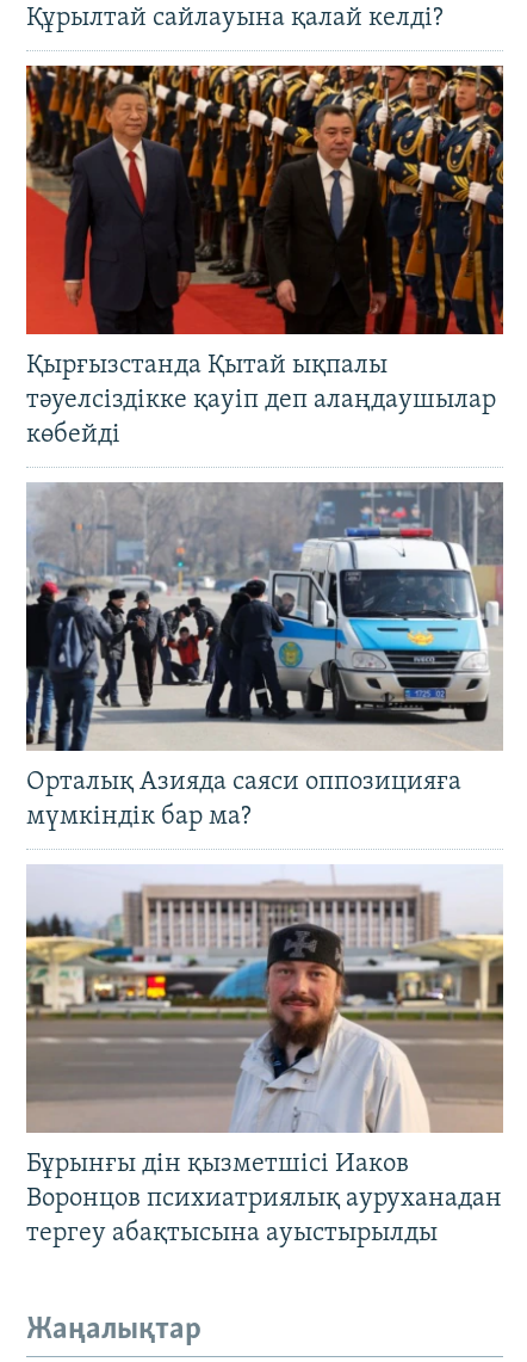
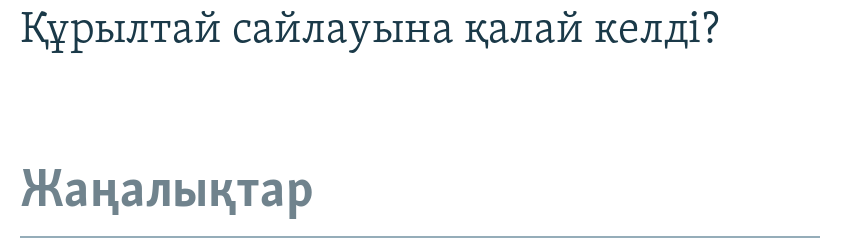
[25,64,504,449] [image] | Қырғызстанда Қытай ықпалы | тәуелсіздікке қауіп деп алаңдаушылар | көбейді -> none
[25,481,504,831] [image] | Орталық Азияда саяси оппозицияға | мүмкіндік бар ма? -> none
[25,865,504,1248] [image] | Бұрынғы дін қызметшісі Иаков | Воронцов психиатриялық ауруханадан | тергеу абақтысына ауыстырылды -> none

